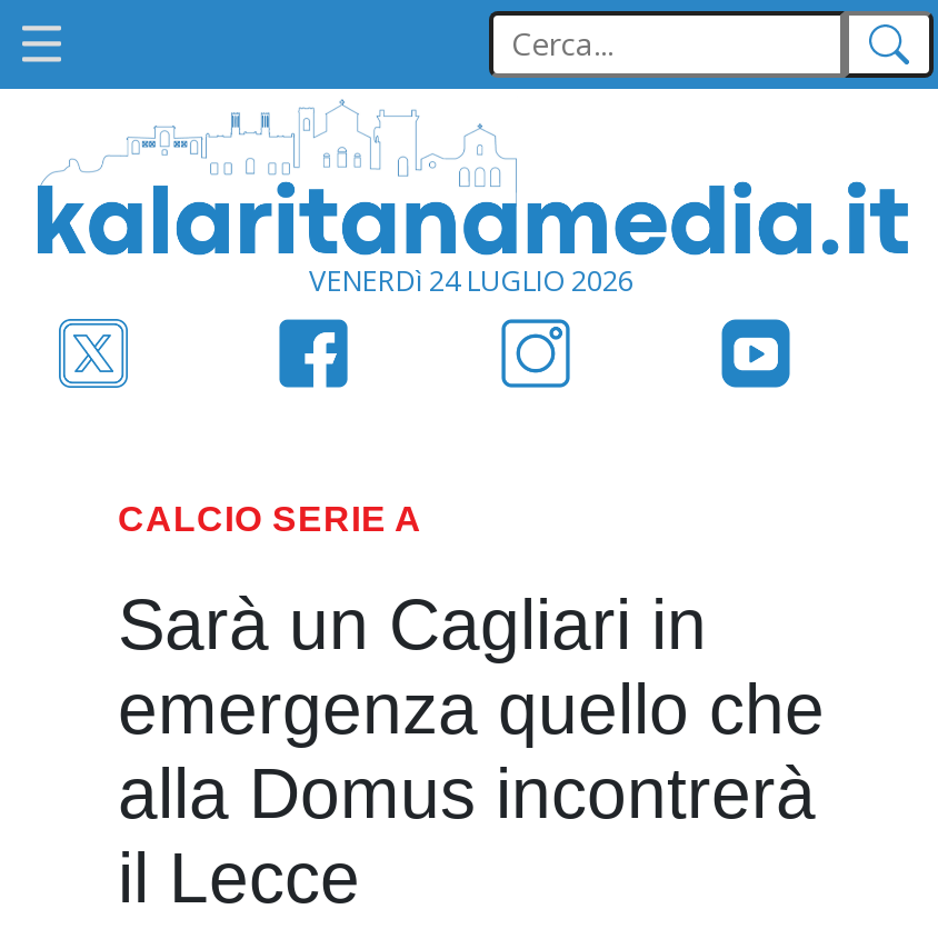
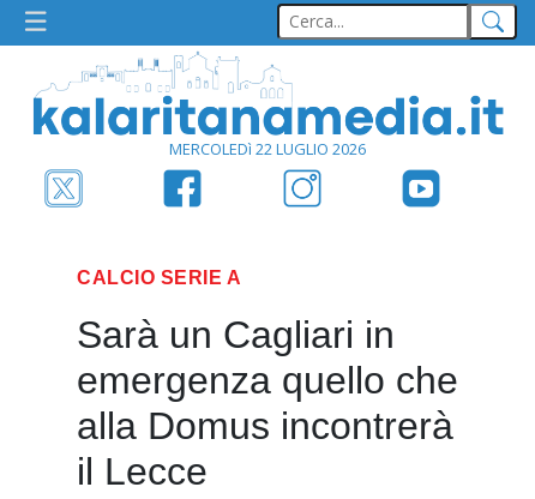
[309,259,633,299] VENERDì 24 LUGLIO 2026 -> [169,137,366,159] MERCOLEDì 22 LUGLIO 2026

